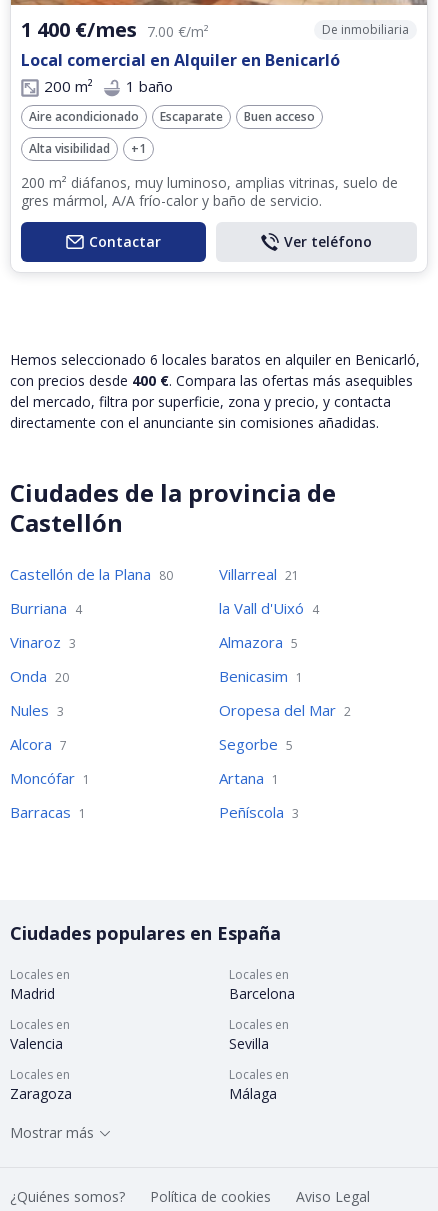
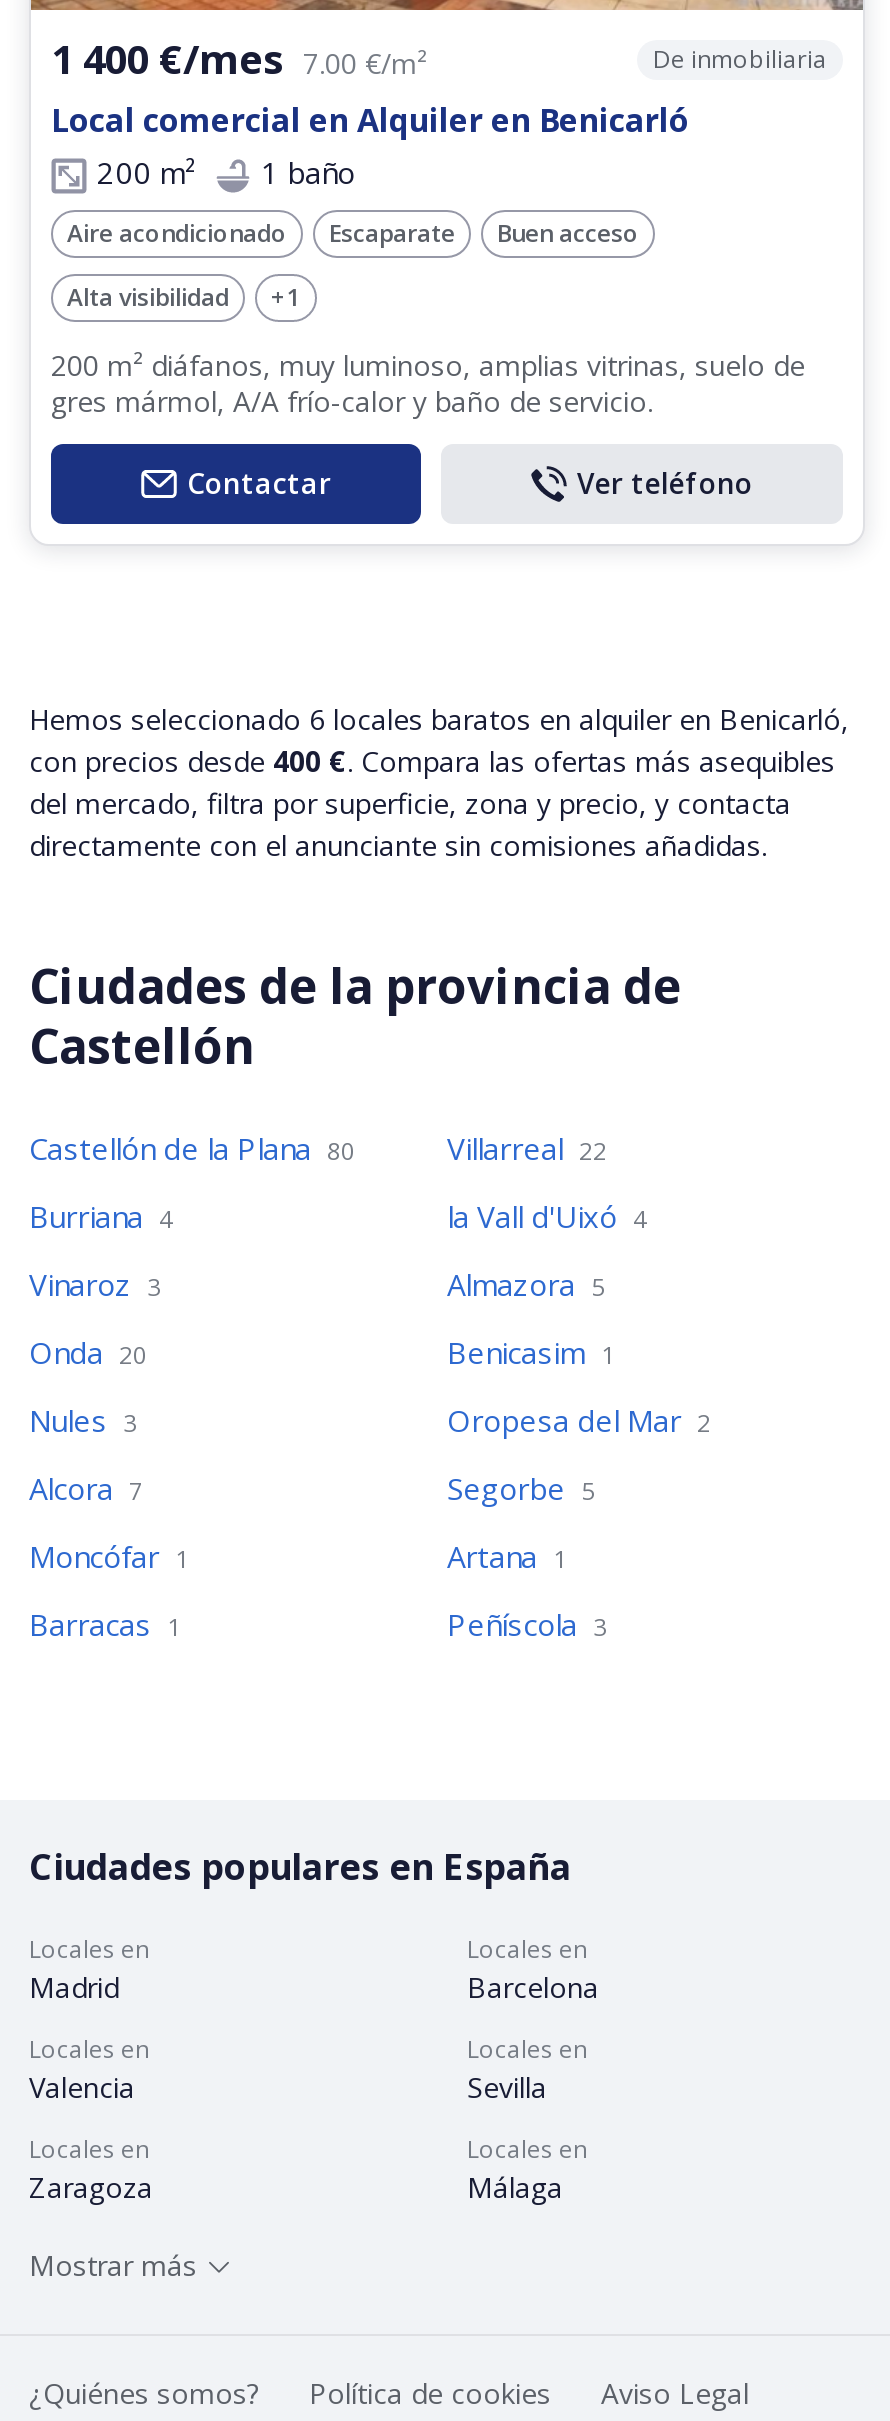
[219,564,299,584] Villarreal 21 -> [447,1128,607,1168] Villarreal 22

